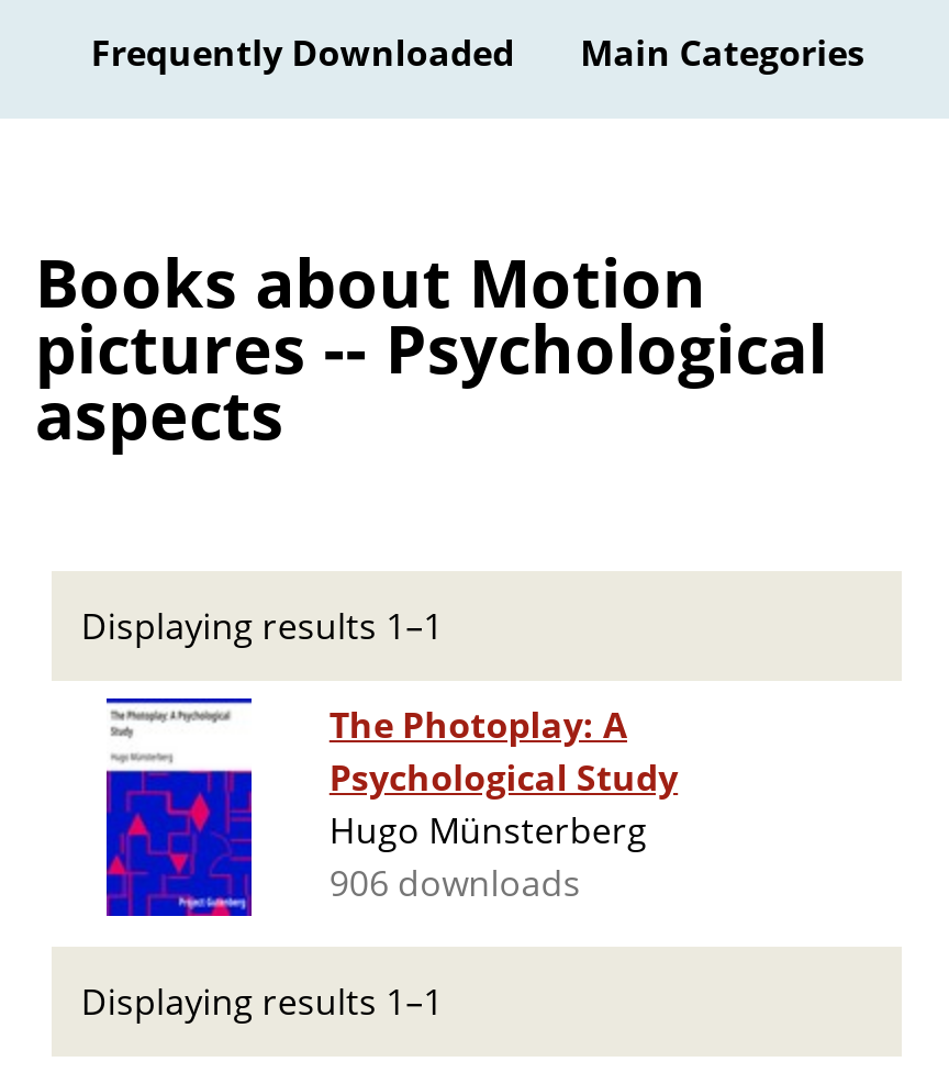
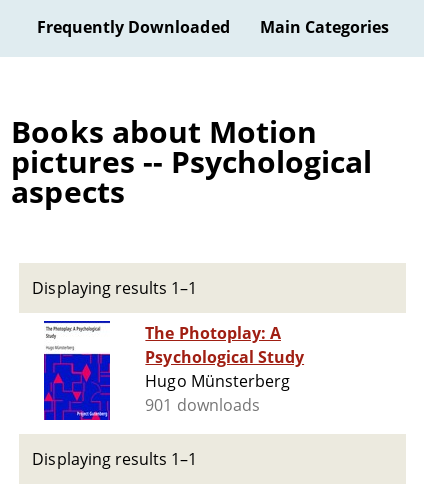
[329,859,581,908] 906 downloads -> [145,394,260,416] 901 downloads

